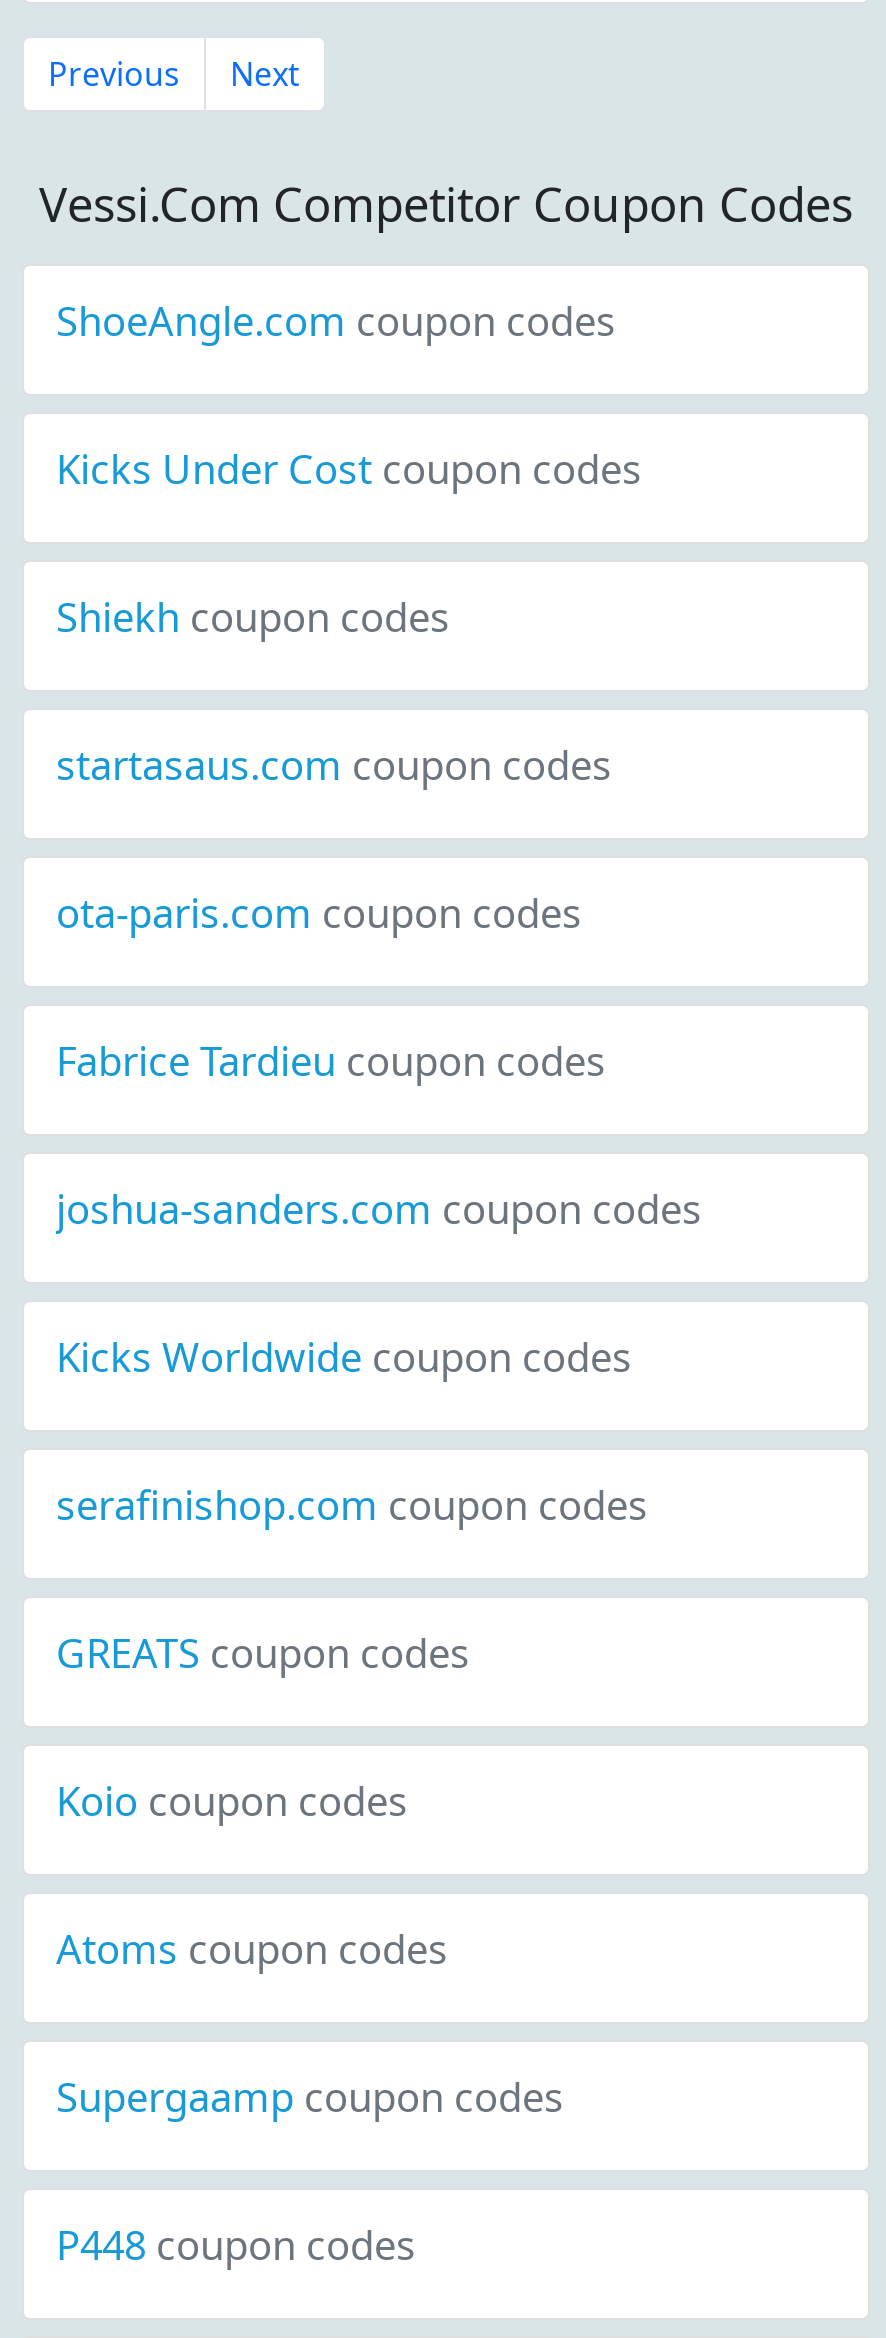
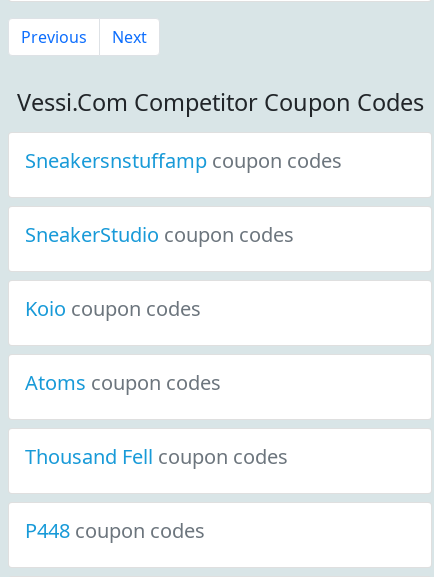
[56,294,702,1680] ShoeAngle.com coupon codes | Kicks Under Cost coupon codes | Shiekh coupon codes | startasaus.com coupon codes | ota-paris.com coupon codes | Fabrice Tardieu coupon codes | joshua-sanders.com coupon codes | Kicks Worldwide coupon codes | serafinishop.com coupon codes | GREATS coupon codes -> [25,147,342,248] Sneakersnstuffamp coupon codes | SneakerStudio coupon codes
[56,2070,564,2124] Supergaamp coupon codes -> [25,443,288,470] Thousand Fell coupon codes

